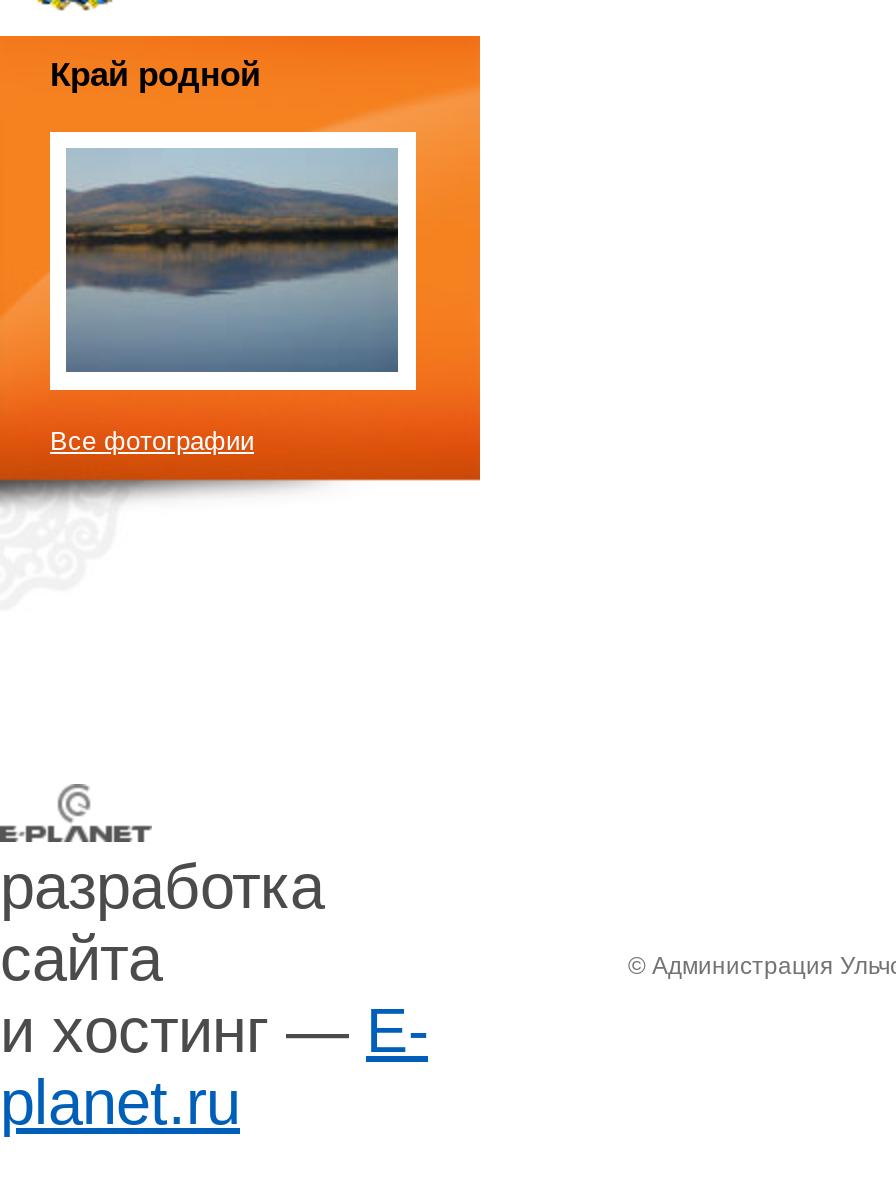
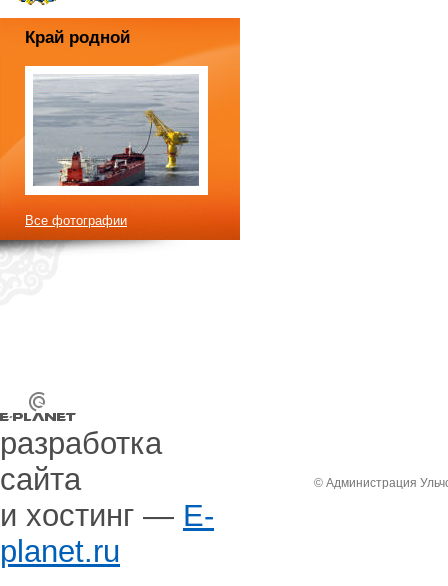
[66,148,398,374] [image] -> [33,75,199,187] [image]

